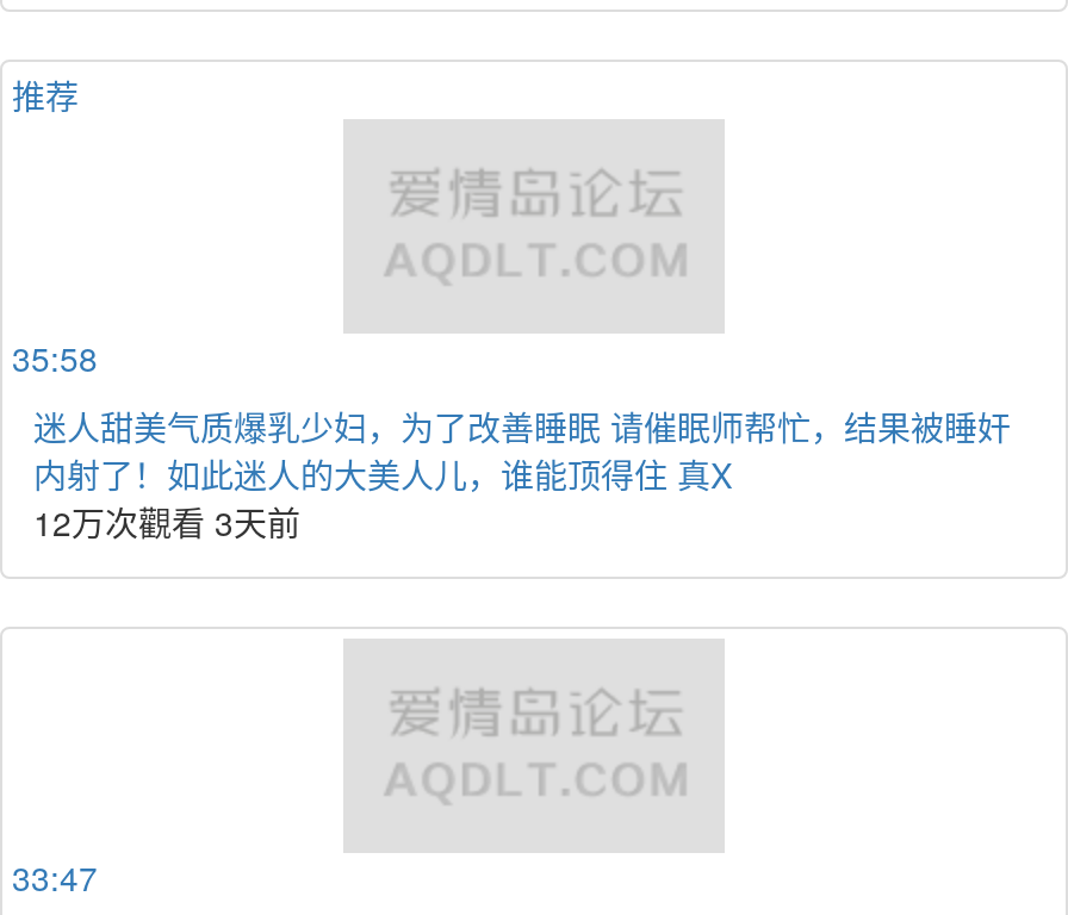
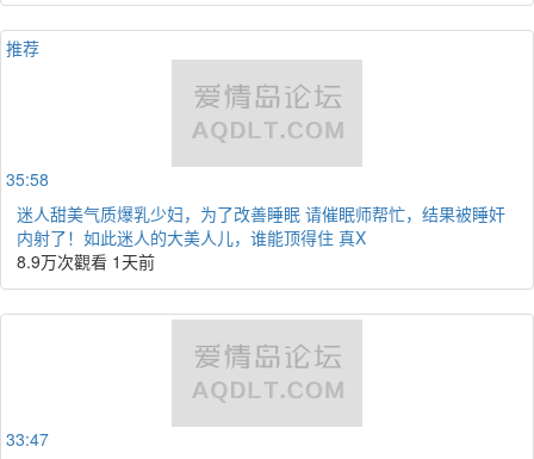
[33,498,300,546] 12万次觀看 3天前 -> [17,249,155,273] 8.9万次觀看 1天前

